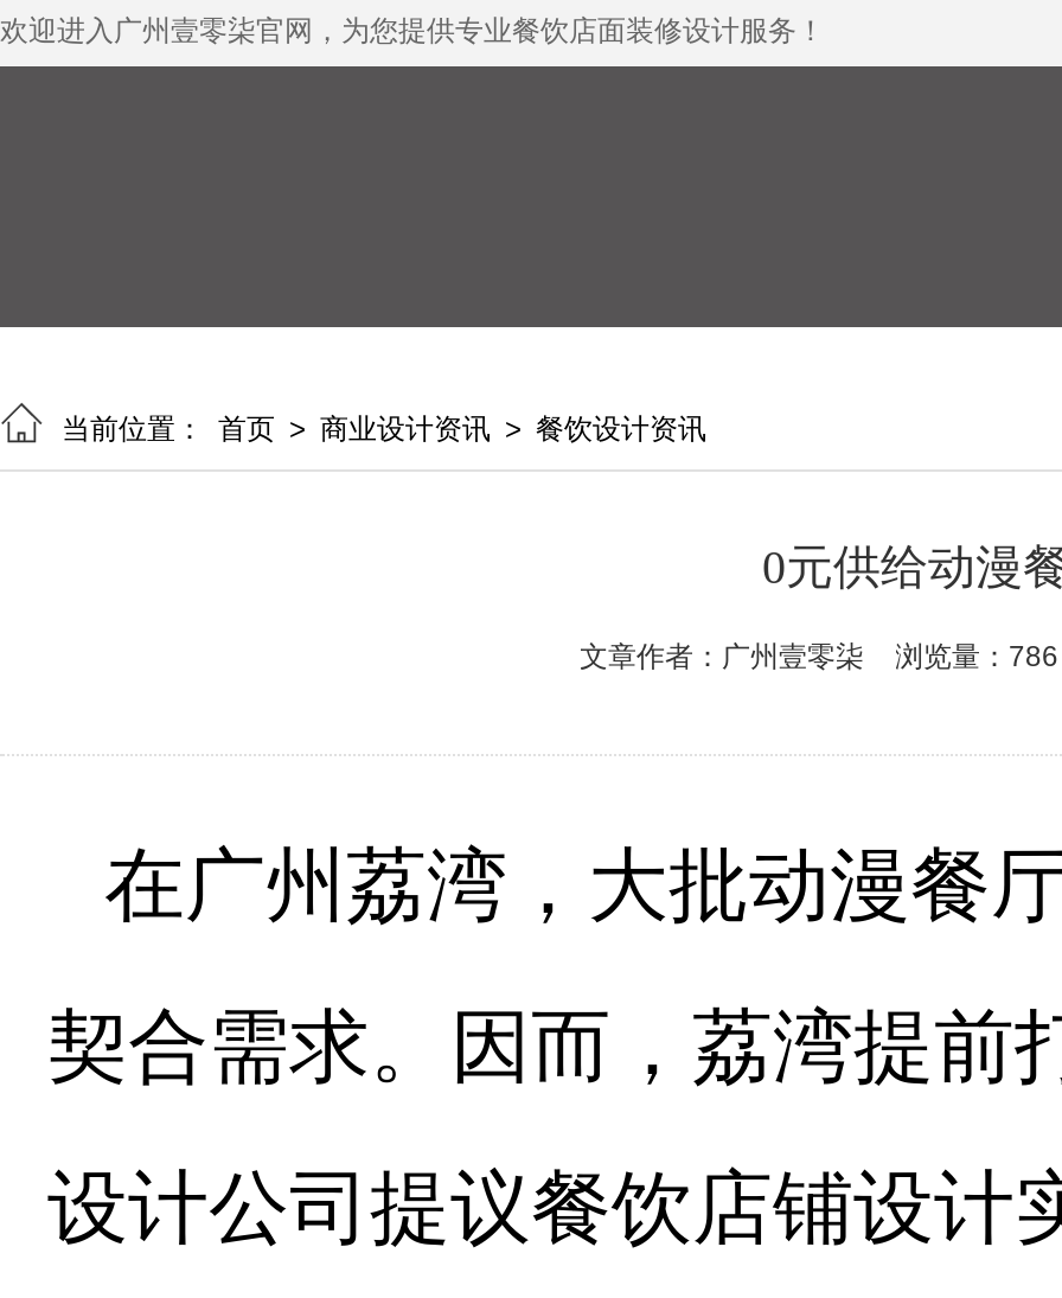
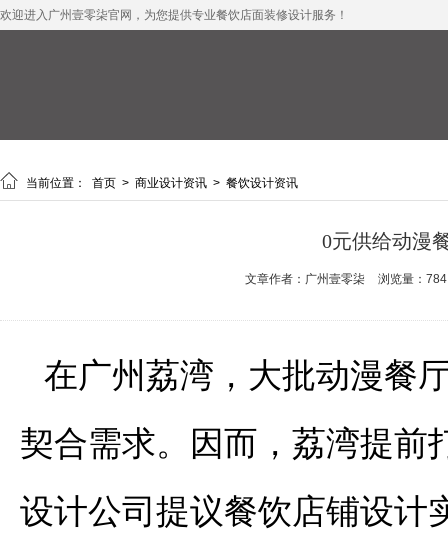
[580,640,1058,673] 文章作者：广州壹零柒 浏览量：786 -> [244,272,446,286] 文章作者：广州壹零柒 浏览量：784

